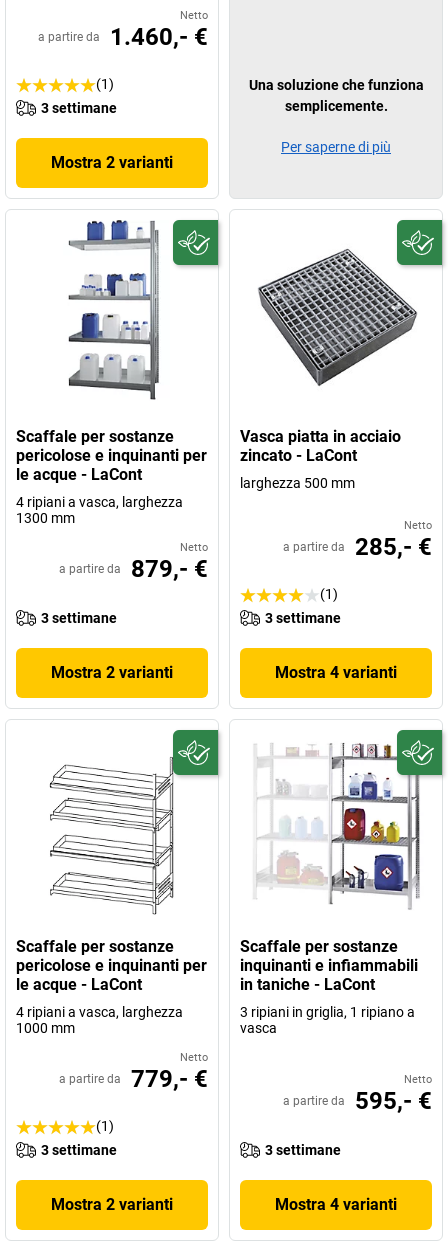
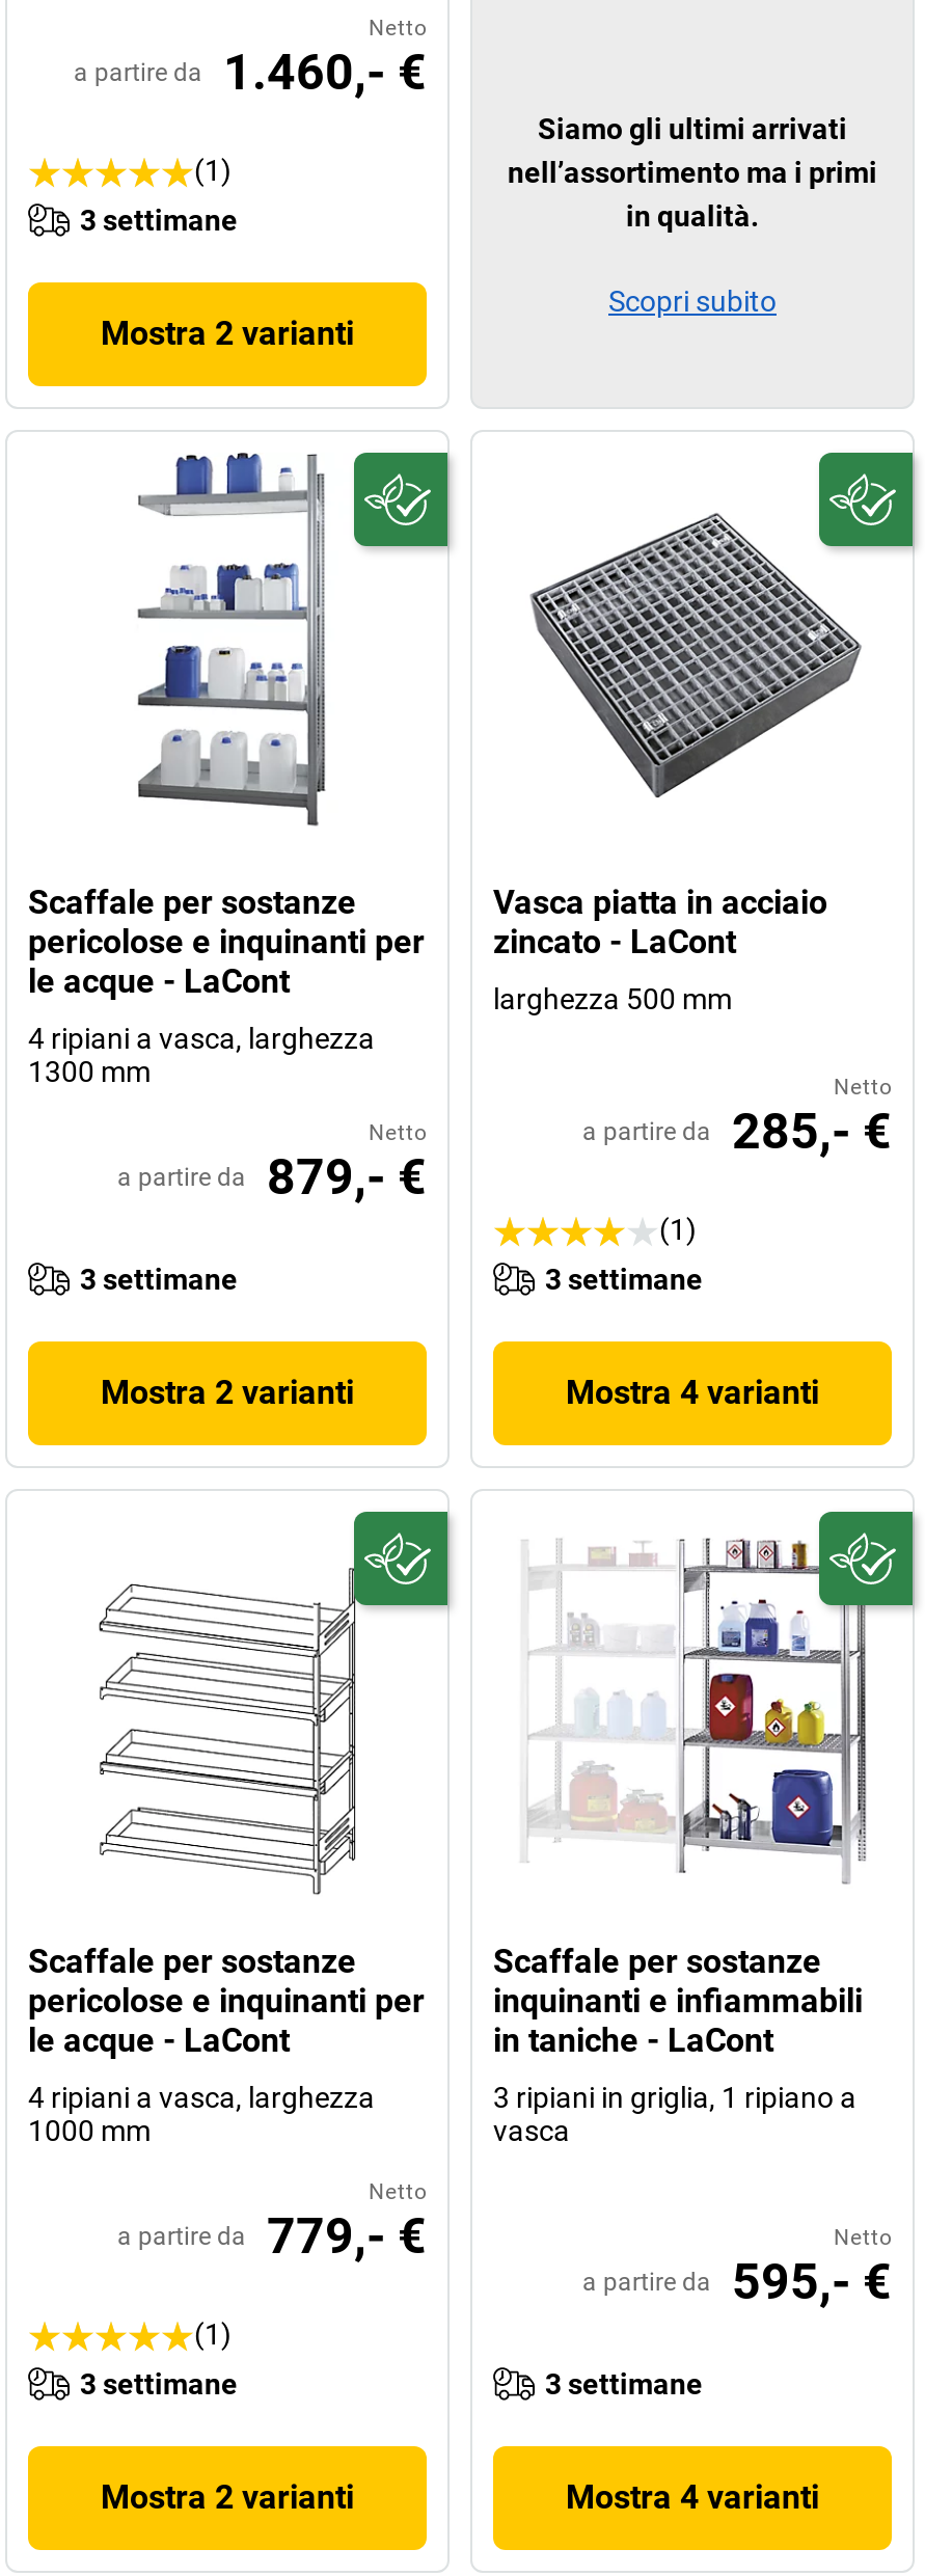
[248,77,423,114] Una soluzione che funziona | semplicemente. -> [508,112,877,233] Siamo gli ultimi arrivati | nell’assortimento ma i primi | in qualità.
[281,139,391,155] Per saperne di più -> [608,284,777,318] Scopri subito

